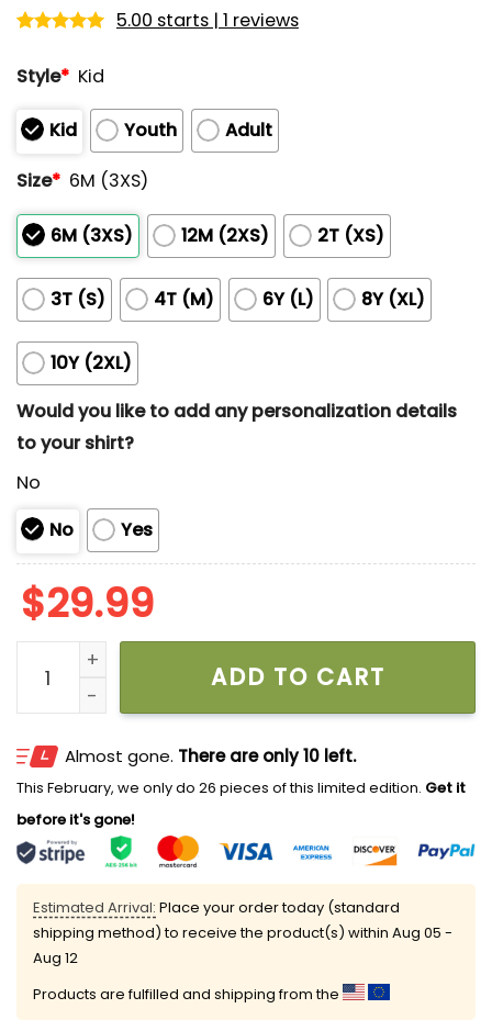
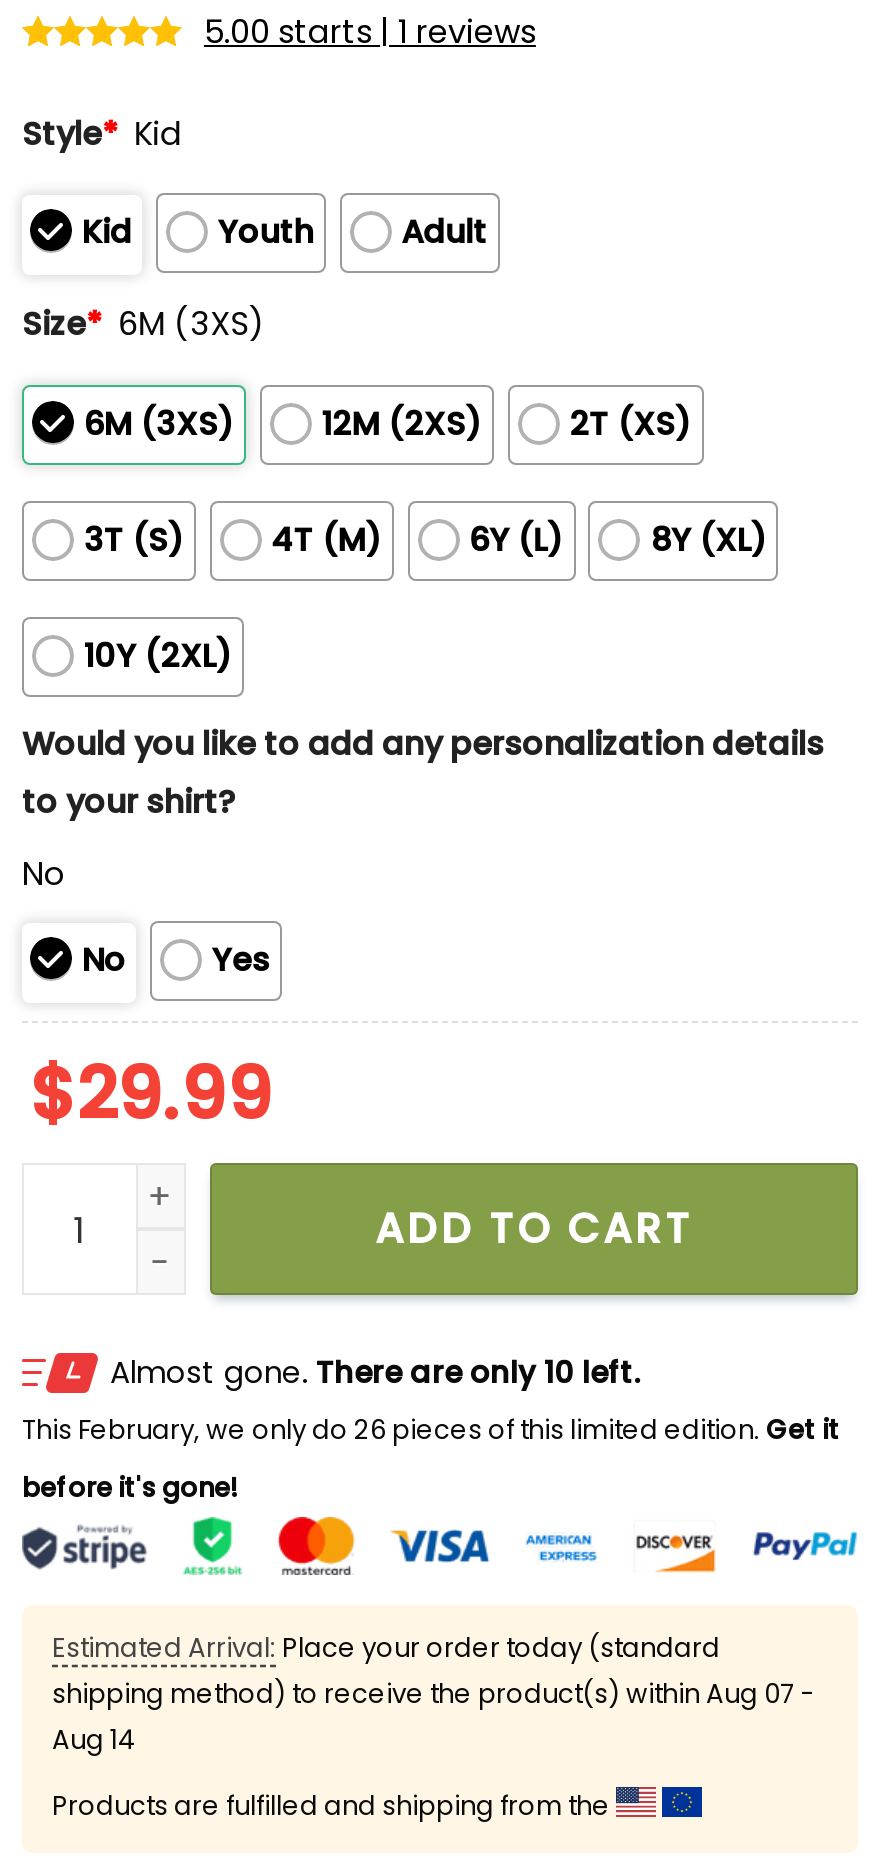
[33,923,452,943] shipping method) to receive the product(s) within Aug 05 - -> [52,1676,814,1714] shipping method) to receive the product(s) within Aug 07 -
[33,948,78,969] Aug 12 -> [52,1722,136,1760] Aug 14

